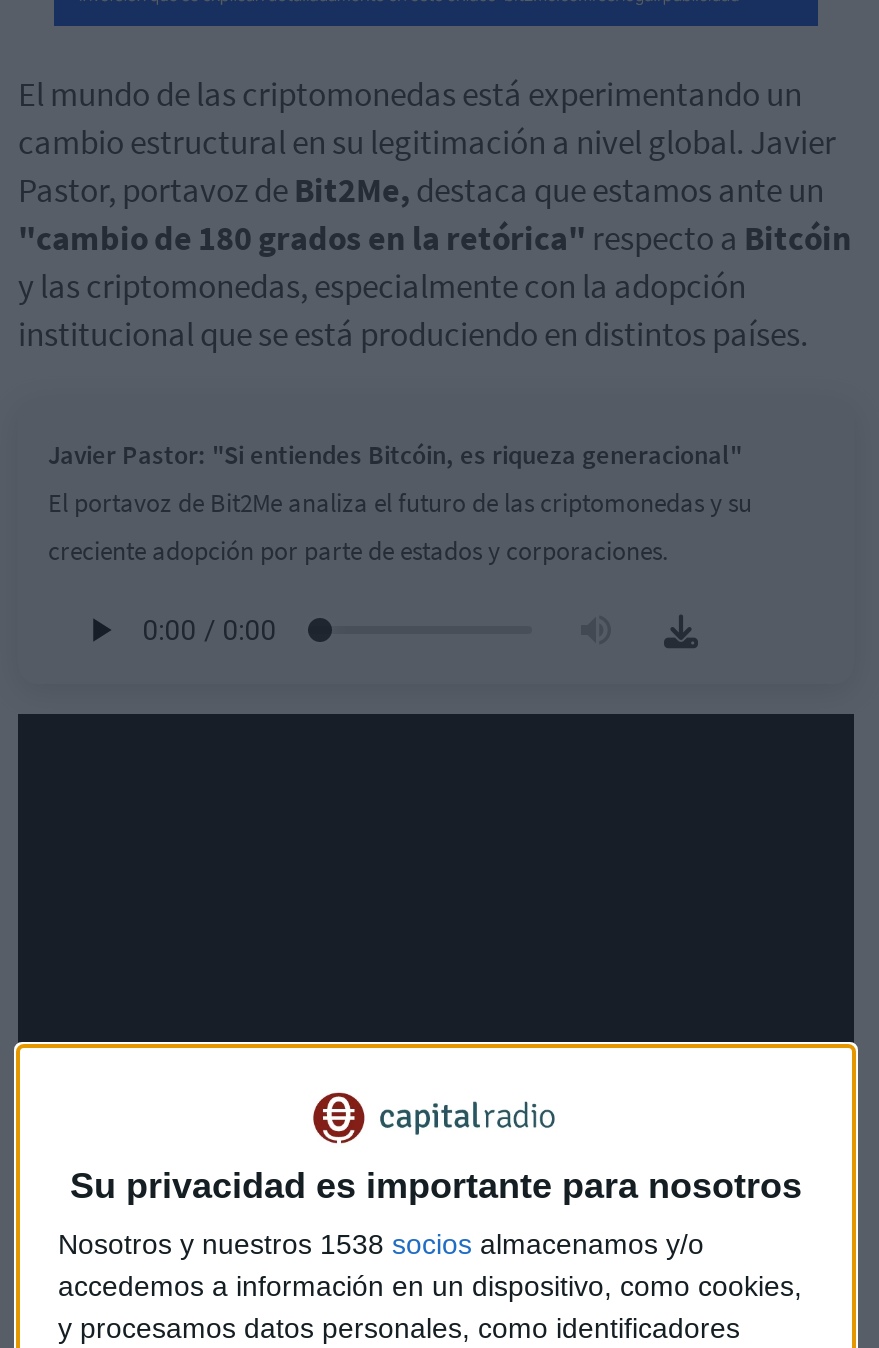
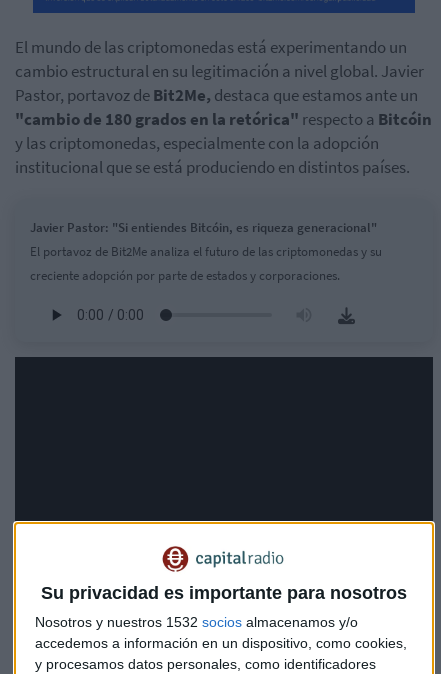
[58,1228,704,1260] Nosotros y nuestros 1538 socios almacenamos y/o -> [35,614,358,630] Nosotros y nuestros 1532 socios almacenamos y/o

